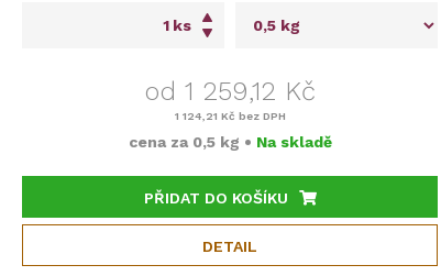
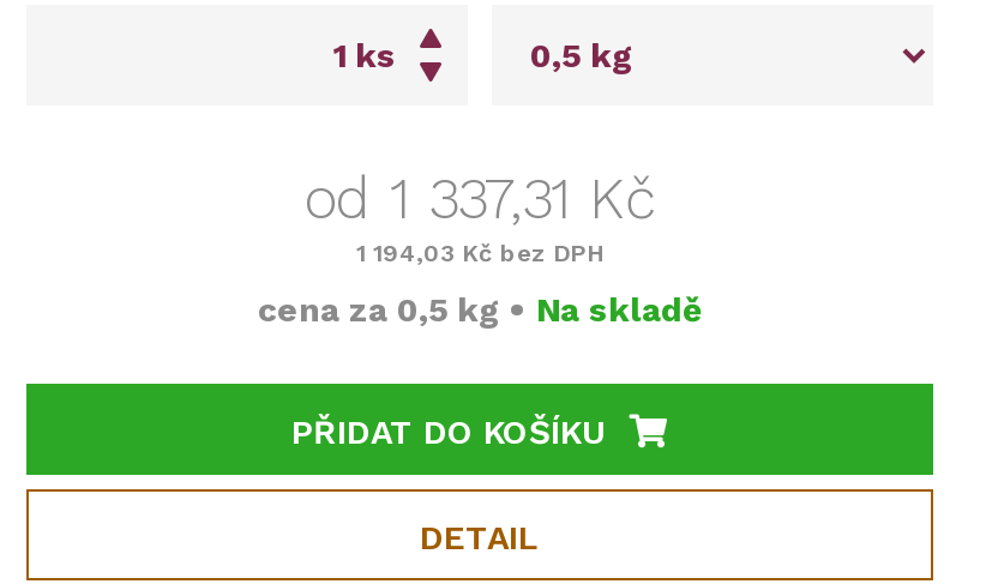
[145,75,315,106] od 1 259,12 Kč -> [303,165,656,232] od 1 337,31 Kč
[174,110,285,122] 1 124,21 Kč bez DPH -> [356,239,603,265] 1 194,03 Kč bez DPH

